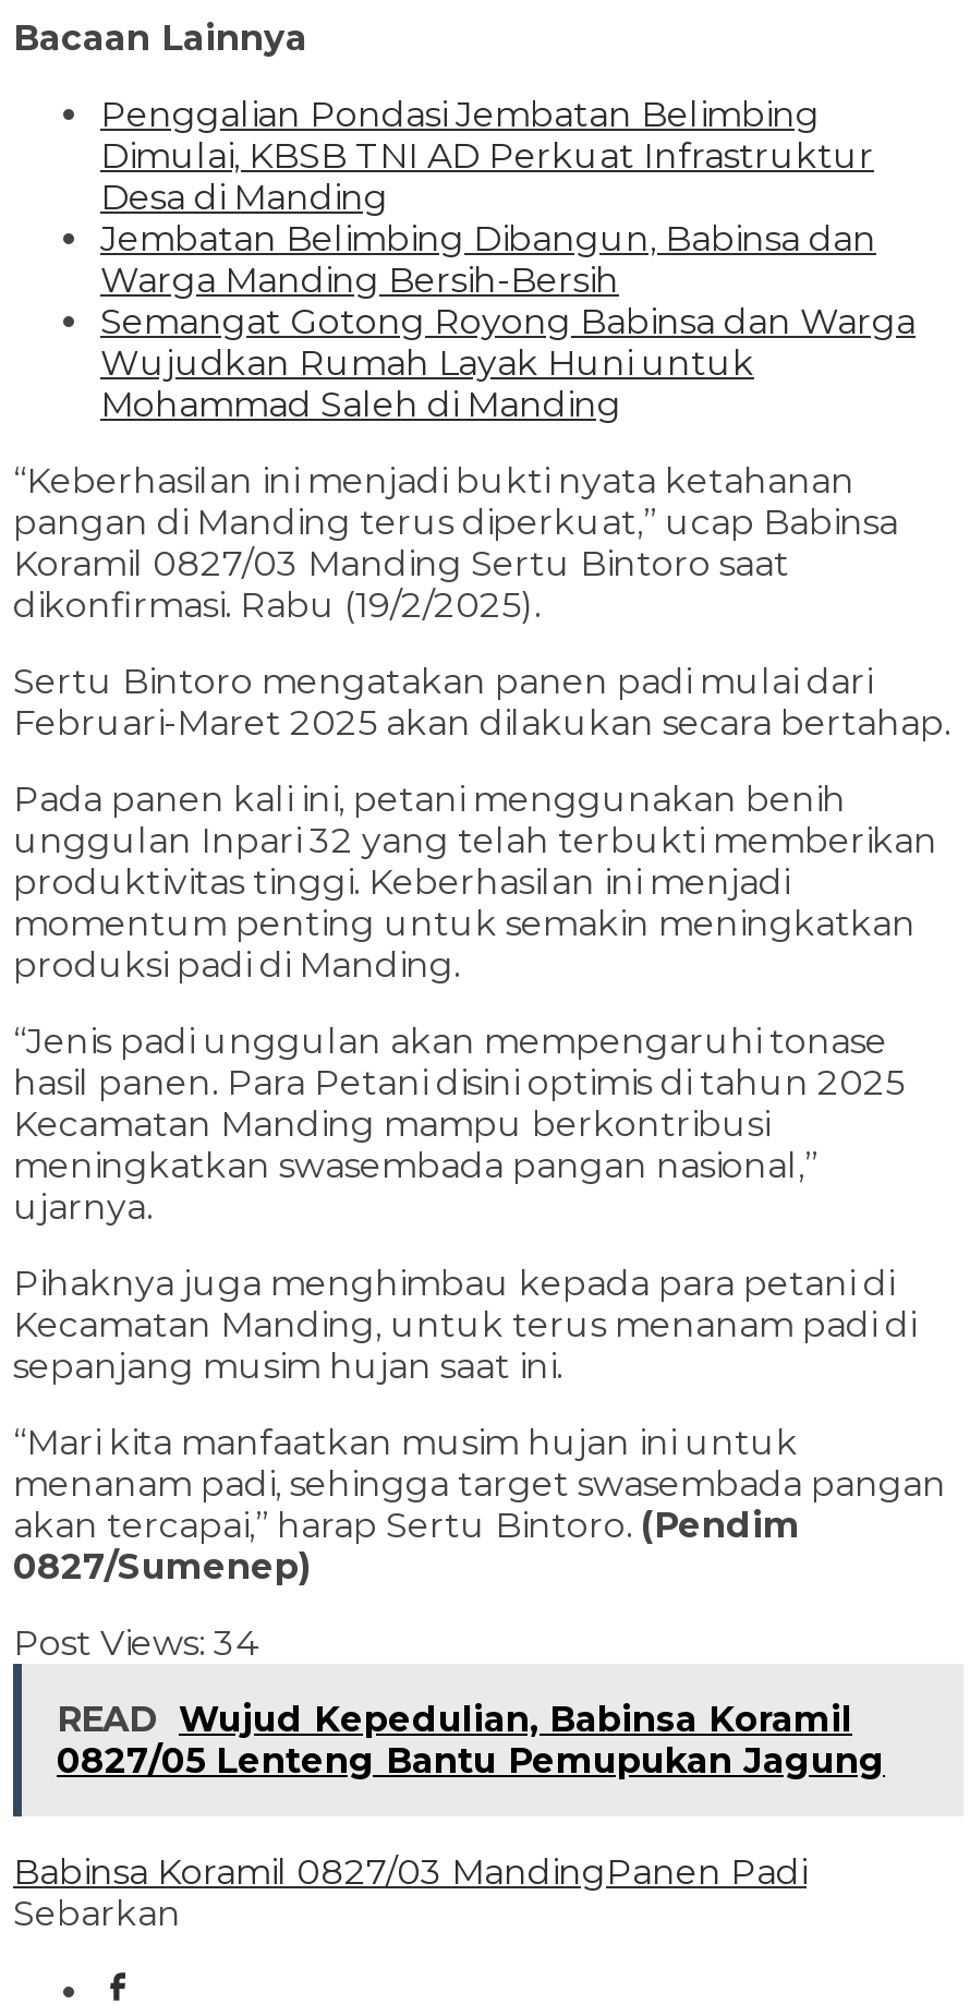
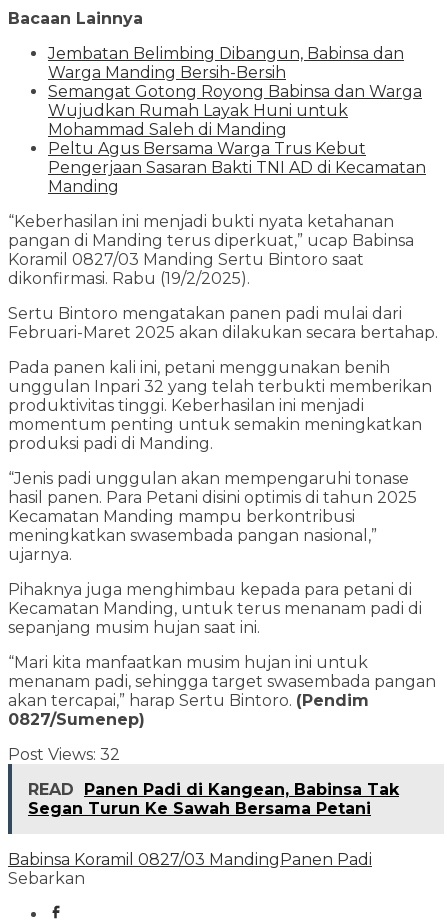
[100,94,874,218] Penggalian Pondasi Jembatan Belimbing | Dimulai, KBSB TNI AD Perkuat Infrastruktur | Desa di Manding -> none
moved [100,218,916,425] -> [48,44,422,139]: Jembatan Belimbing Dibangun, Babinsa dan | Warga Manding Bersih-Bersih | Semangat Gotong Royong Babinsa dan Warga | Wujudkan Rumah Layak Huni untuk | Mohammad Saleh di Manding
none -> [48,139,426,196] Peltu Agus Bersama Warga Trus Kebut | Pengerjaan Sasaran Bakti TNI AD di Kecamatan | Manding
[13,1623,257,1664] Post Views: 34 -> [8,745,120,764] Post Views: 32
[57,1699,885,1782] READ Wujud Kepedulian, Babinsa Koramil | 0827/05 Lenteng Bantu Pemupukan Jagung -> [28,780,399,818] READ Panen Padi di Kangean, Babinsa Tak | Segan Turun Ke Sawah Bersama Petani

